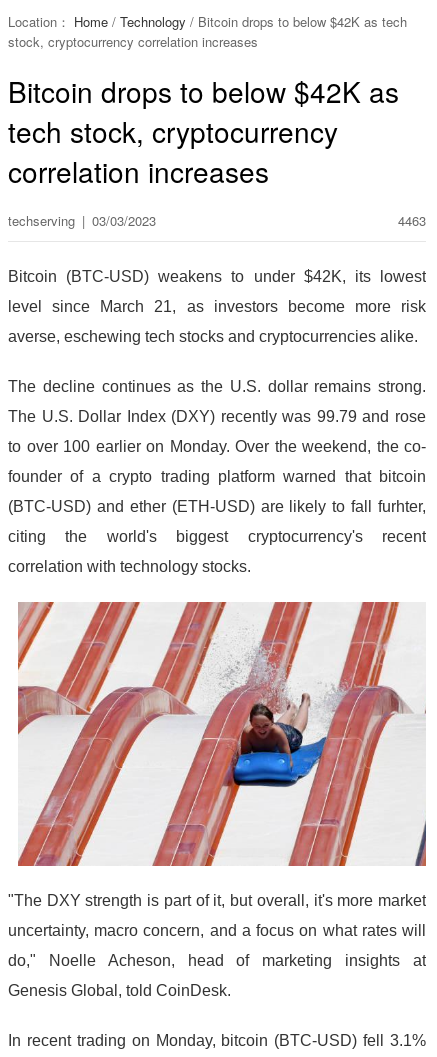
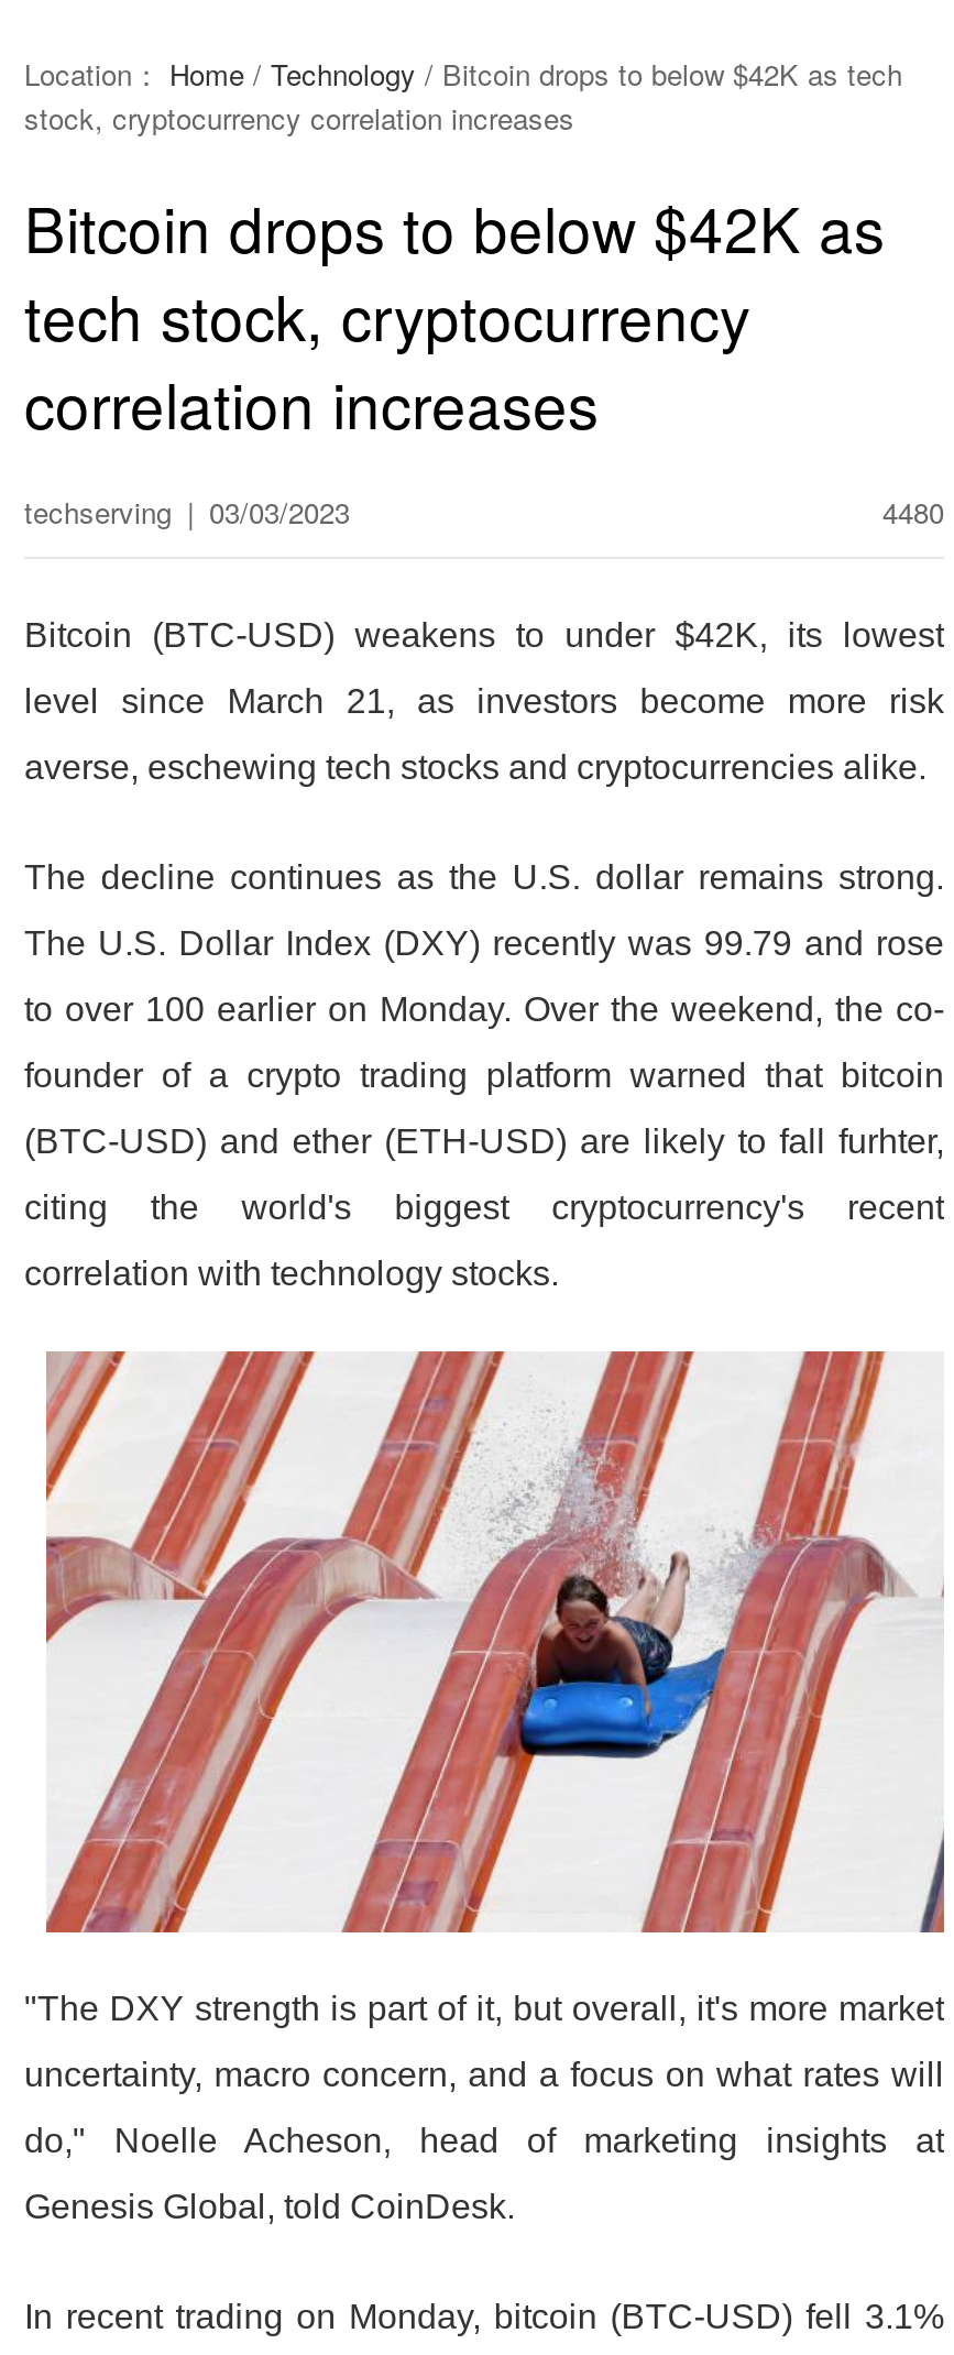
[398,211,426,230] 4463 -> [882,491,944,533] 4480

